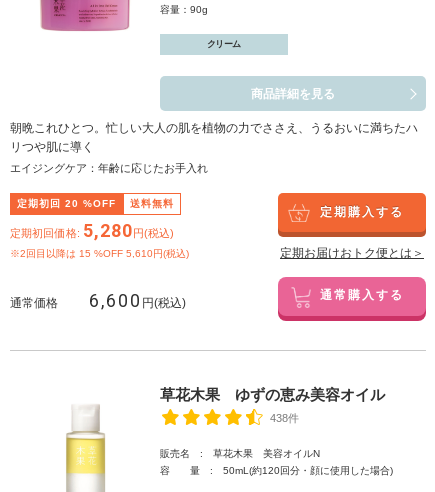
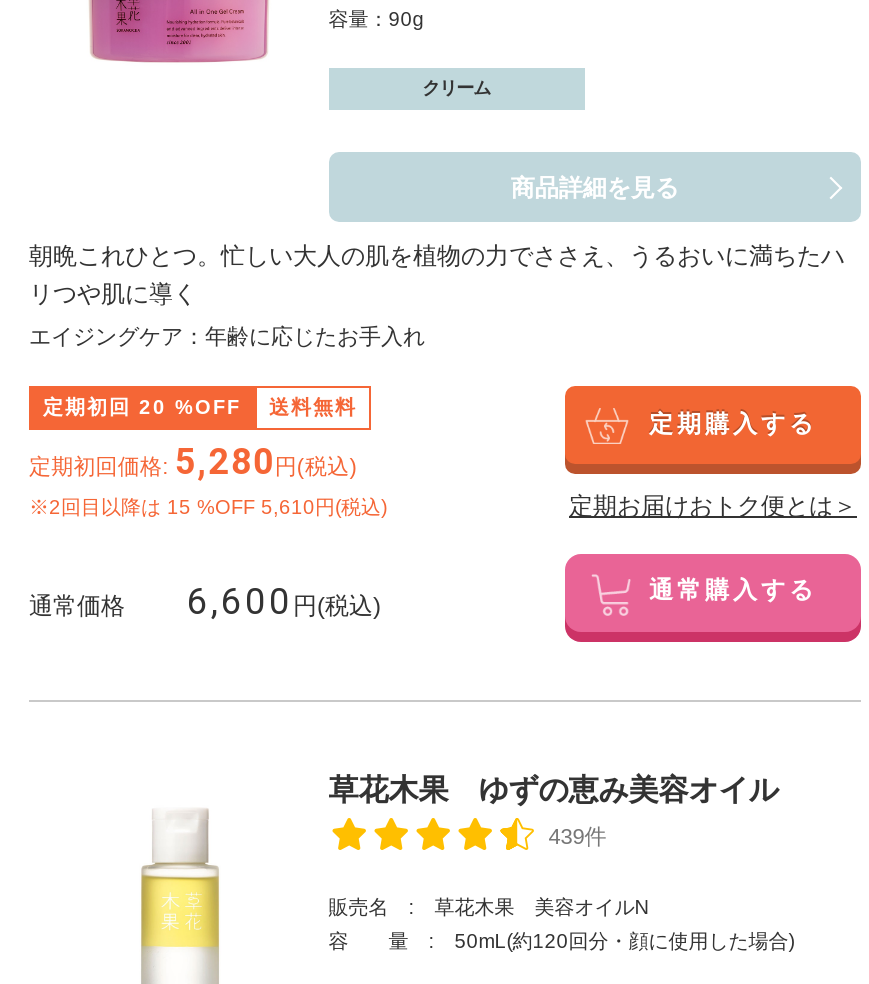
[270,412,299,424] 438件 -> [549,824,607,848] 439件

